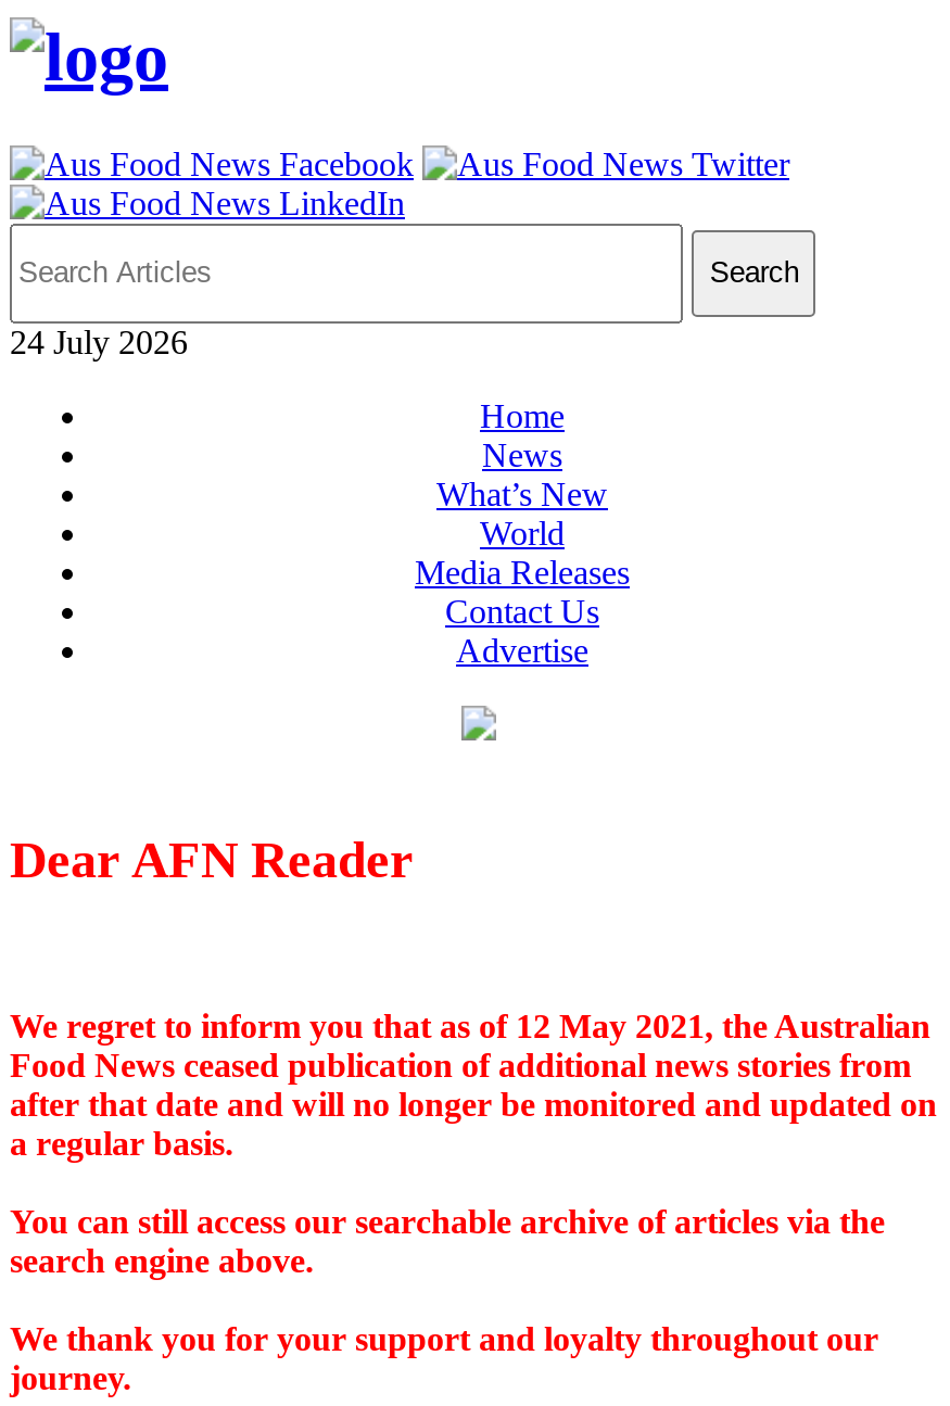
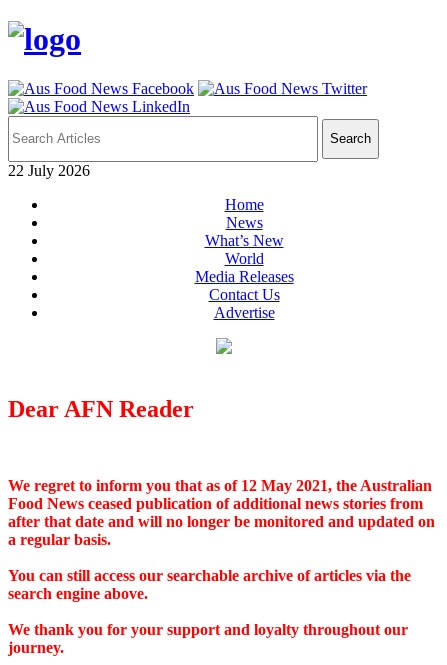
[10,323,188,360] 24 July 2026 -> [8,162,90,179] 22 July 2026

